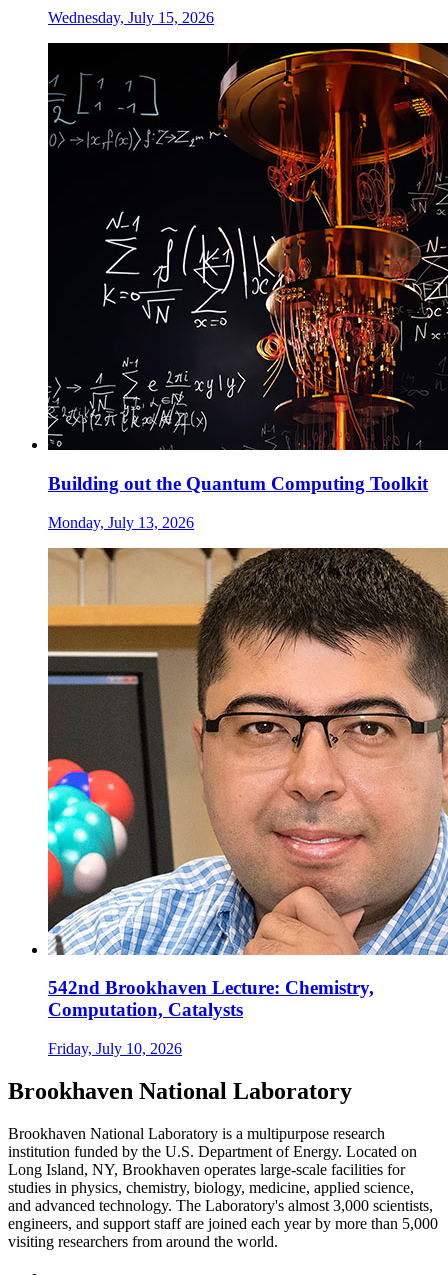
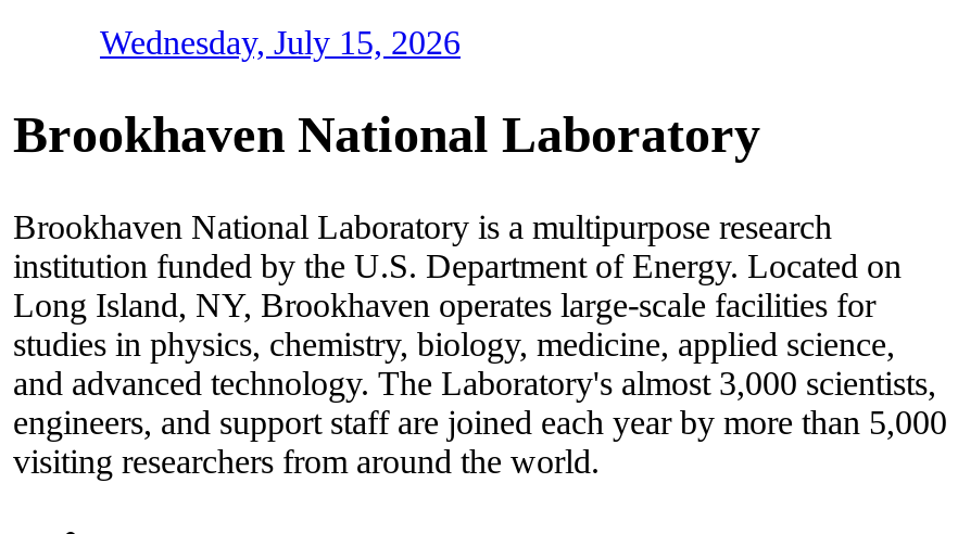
[47,42,445,531] [image] | Building out the Quantum Computing Toolkit | Monday, July 13, 2026 -> none
[47,547,445,1057] [image] | 542nd Brookhaven Lecture: Chemistry, | Computation, Catalysts | Friday, July 10, 2026 -> none

